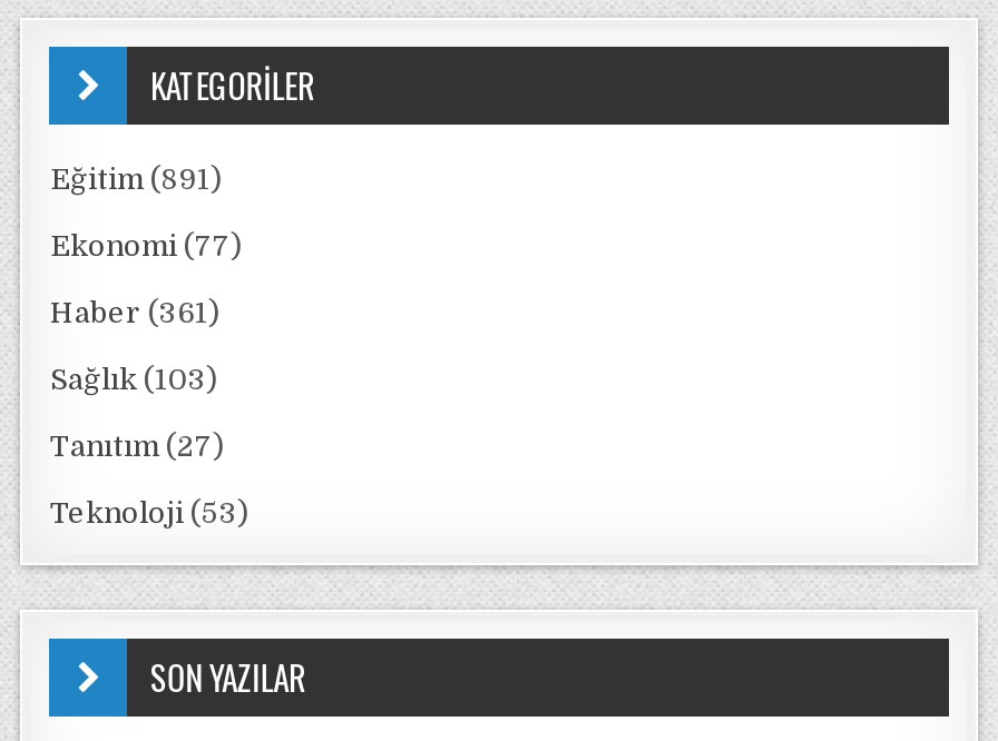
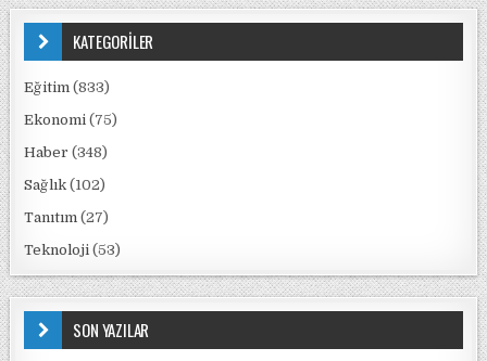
[50,162,222,196] Eğitim (891) -> [24,79,110,95] Eğitim (833)
[50,229,242,263] Ekonomi (77) -> [24,112,118,128] Ekonomi (75)
[50,296,219,329] Haber (361) -> [24,144,108,160] Haber (348)
[50,363,217,396] Sağlık (103) -> [24,177,106,193] Sağlık (102)

